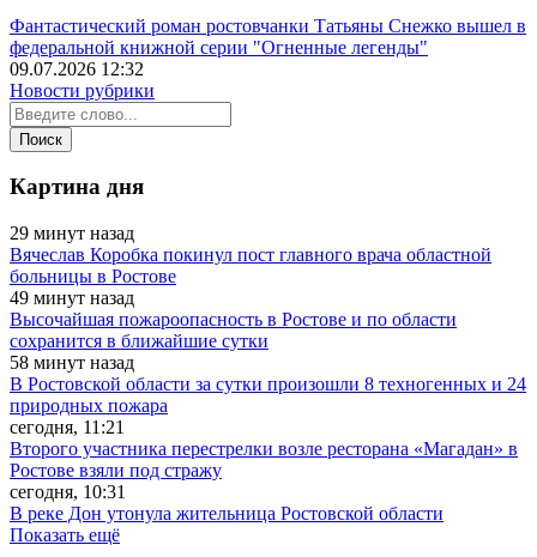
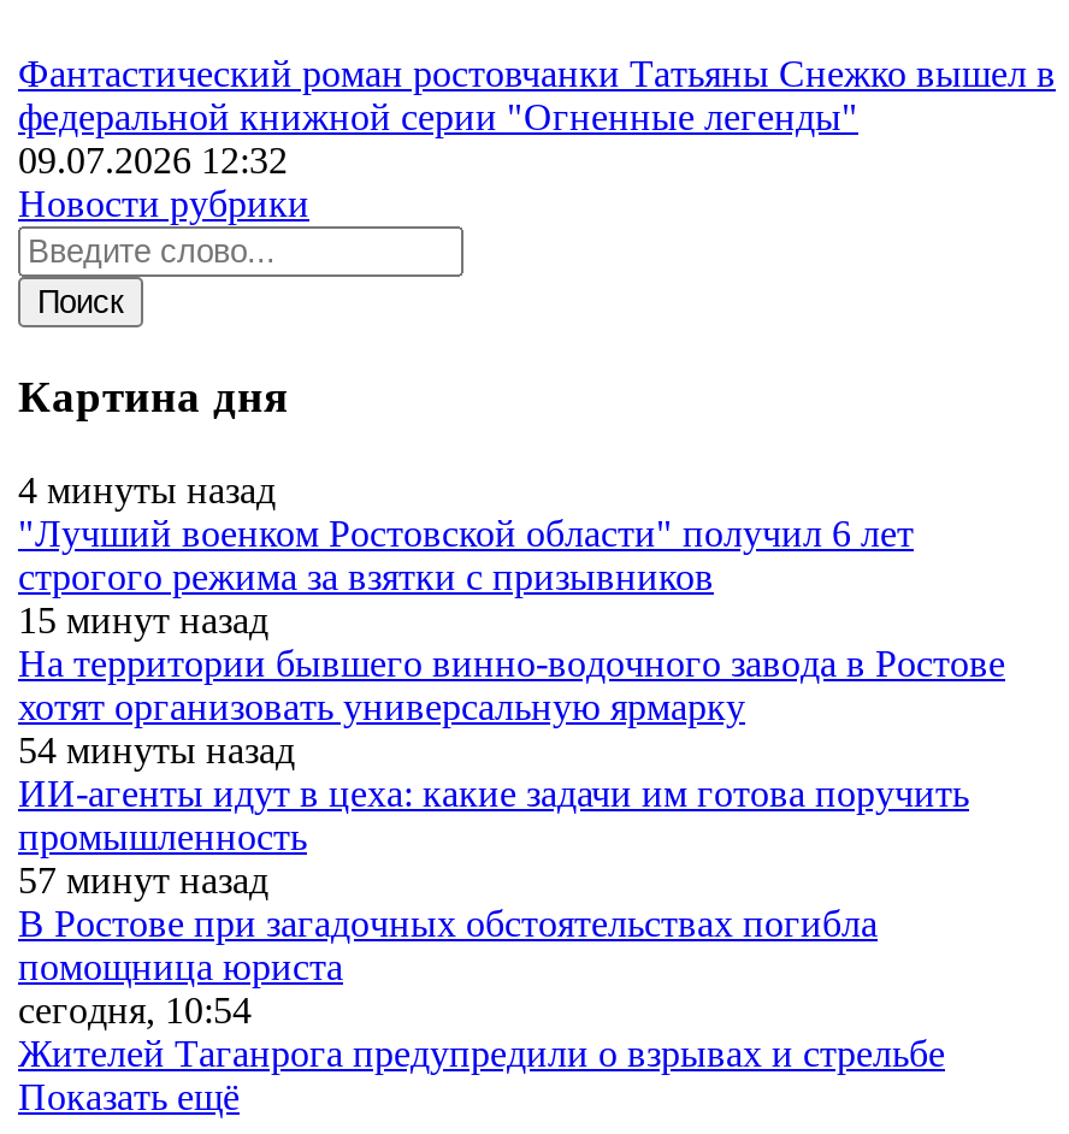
[10,223,526,523] 29 минут назад | Вячеслав Коробка покинул пост главного врача областной | больницы в Ростове | 49 минут назад | Высочайшая пожароопасность в Ростове и по области | сохранится в ближайшие сутки | 58 минут назад | В Ростовской области за сутки произошли 8 техногенных и 24 | природных пожара | сегодня, 11:21 | Второго участника перестрелки возле ресторана «Магадан» в | Ростове взяли под стражу | сегодня, 10:31 | В реке Дон утонула жительница Ростовской области -> [18,469,1005,1074] 4 минуты назад | "Лучший военком Ростовской области" получил 6 лет | строгого режима за взятки с призывников | 15 минут назад | На территории бывшего винно-водочного завода в Ростове | хотят организовать универсальную ярмарку | 54 минуты назад | ИИ-агенты идут в цеха: какие задачи им готова поручить | промышленность | 57 минут назад | В Ростове при загадочных обстоятельствах погибла | помощница юриста | сегодня, 10:54 | Жителей Таганрога предупредили о взрывах и стрельбе

